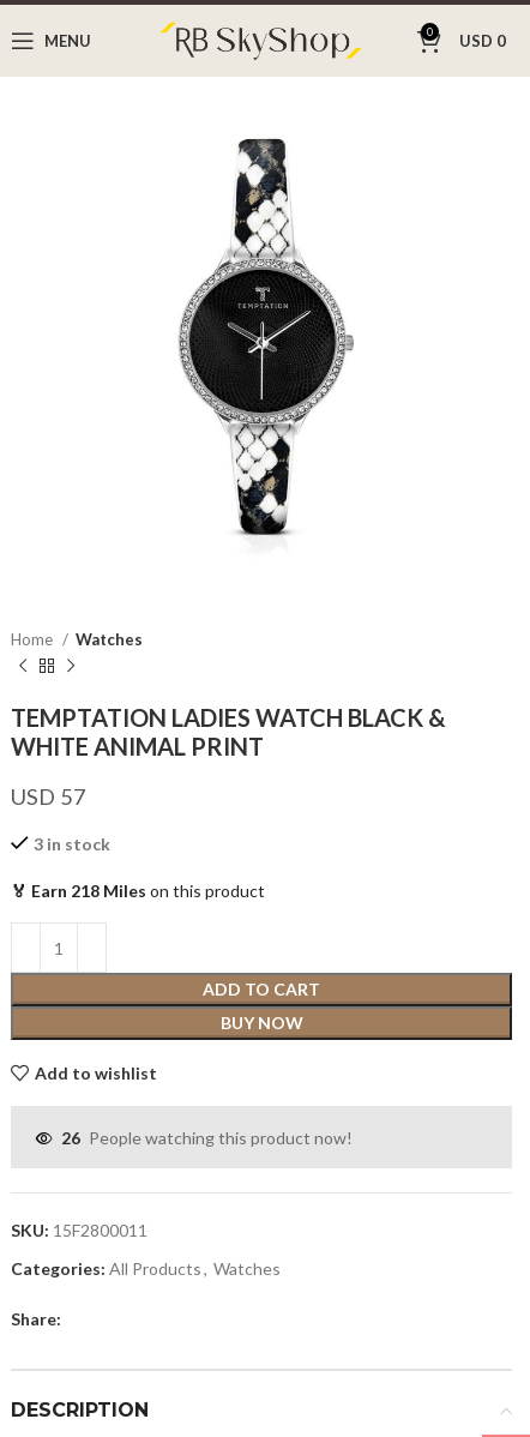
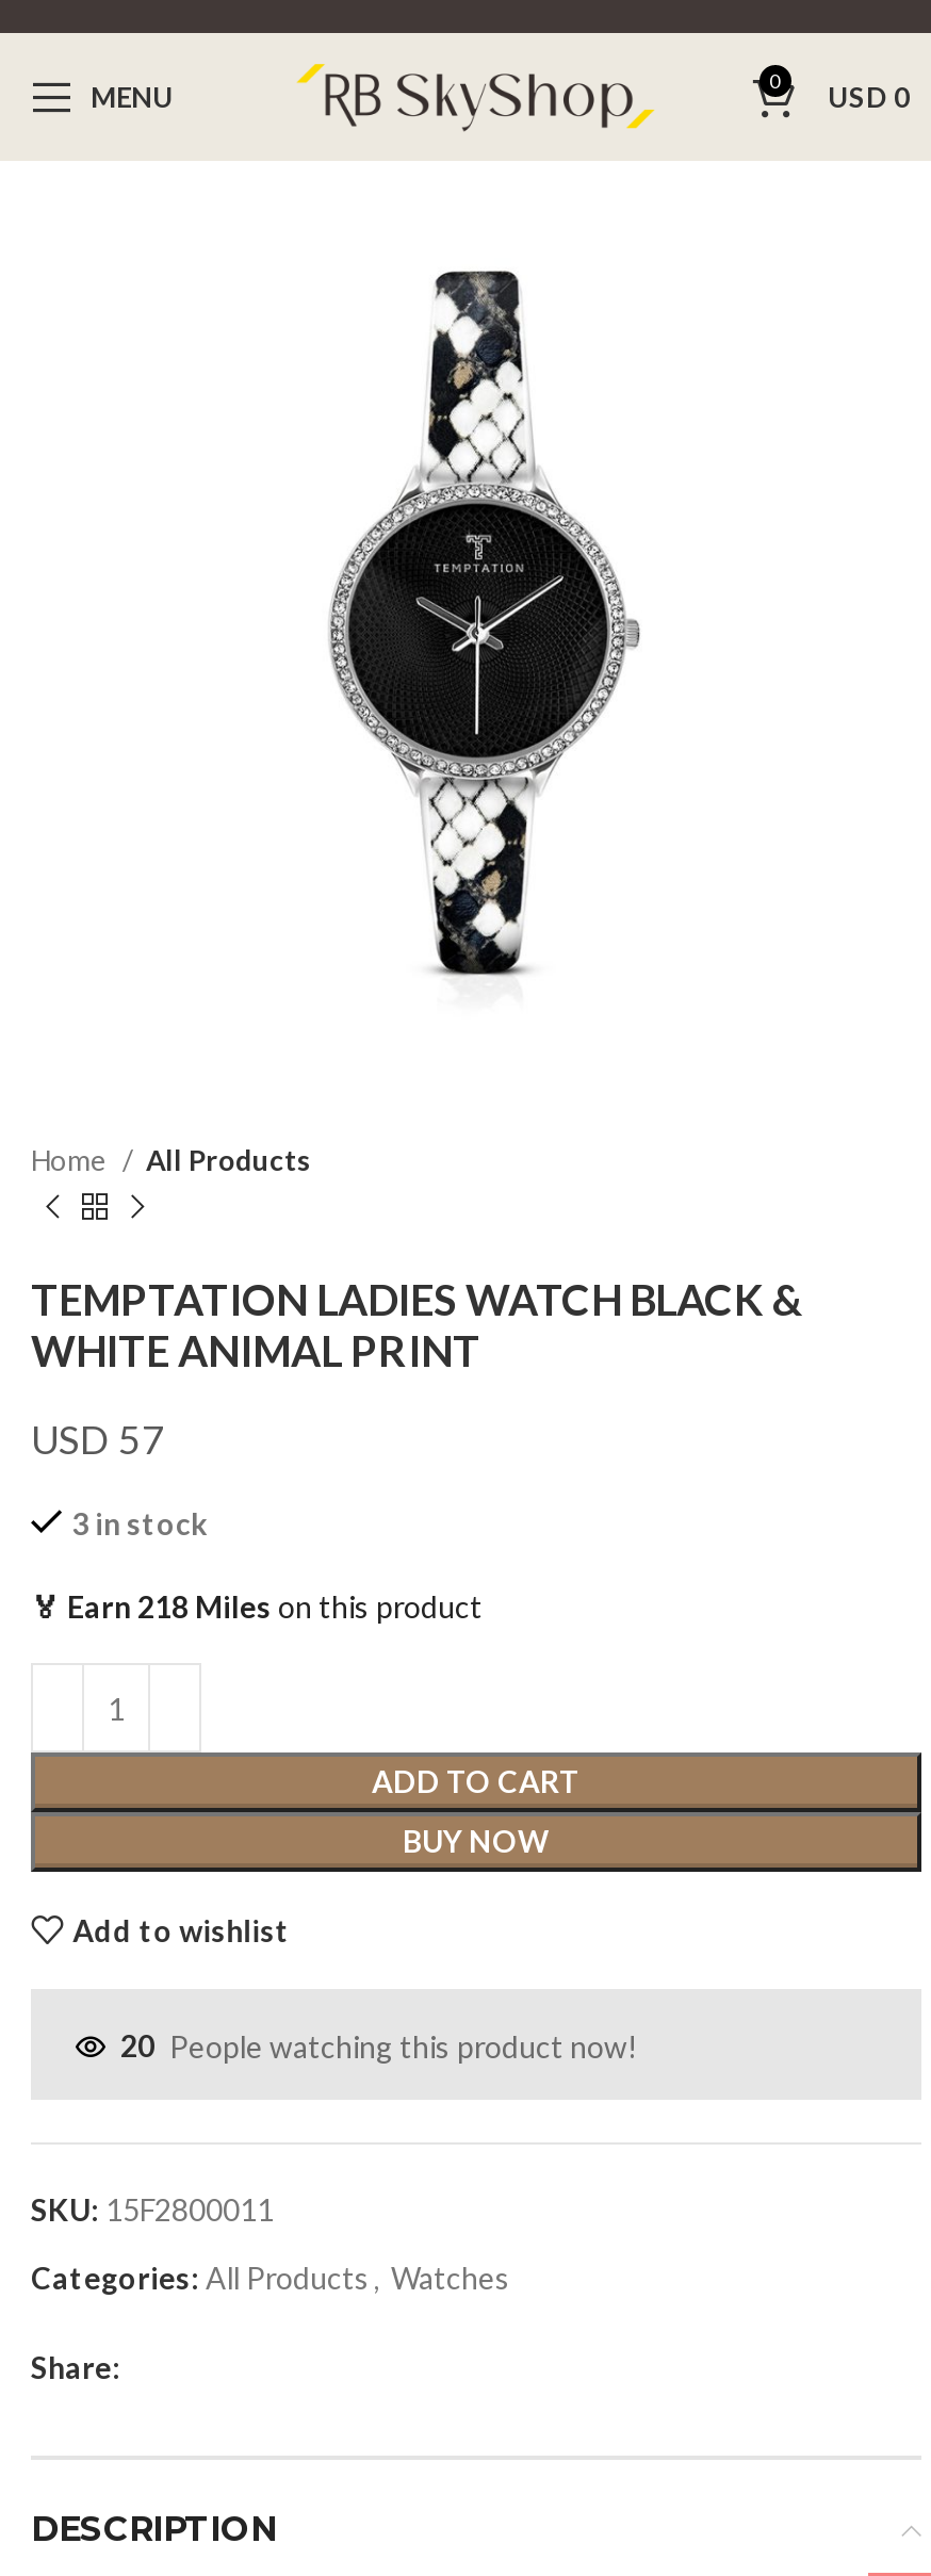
[76,630,143,649] Watches -> [146,1143,312,1177] All Products
[61,1128,353,1149] 26 People watching this product now! -> [120,2028,638,2065] 20 People watching this product now!

